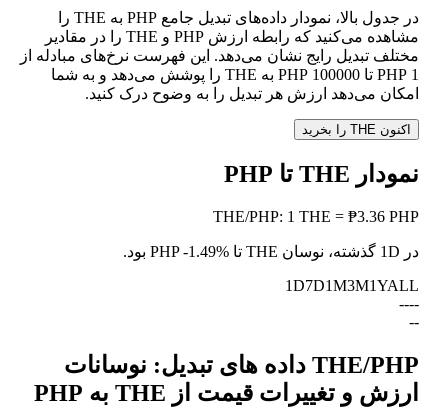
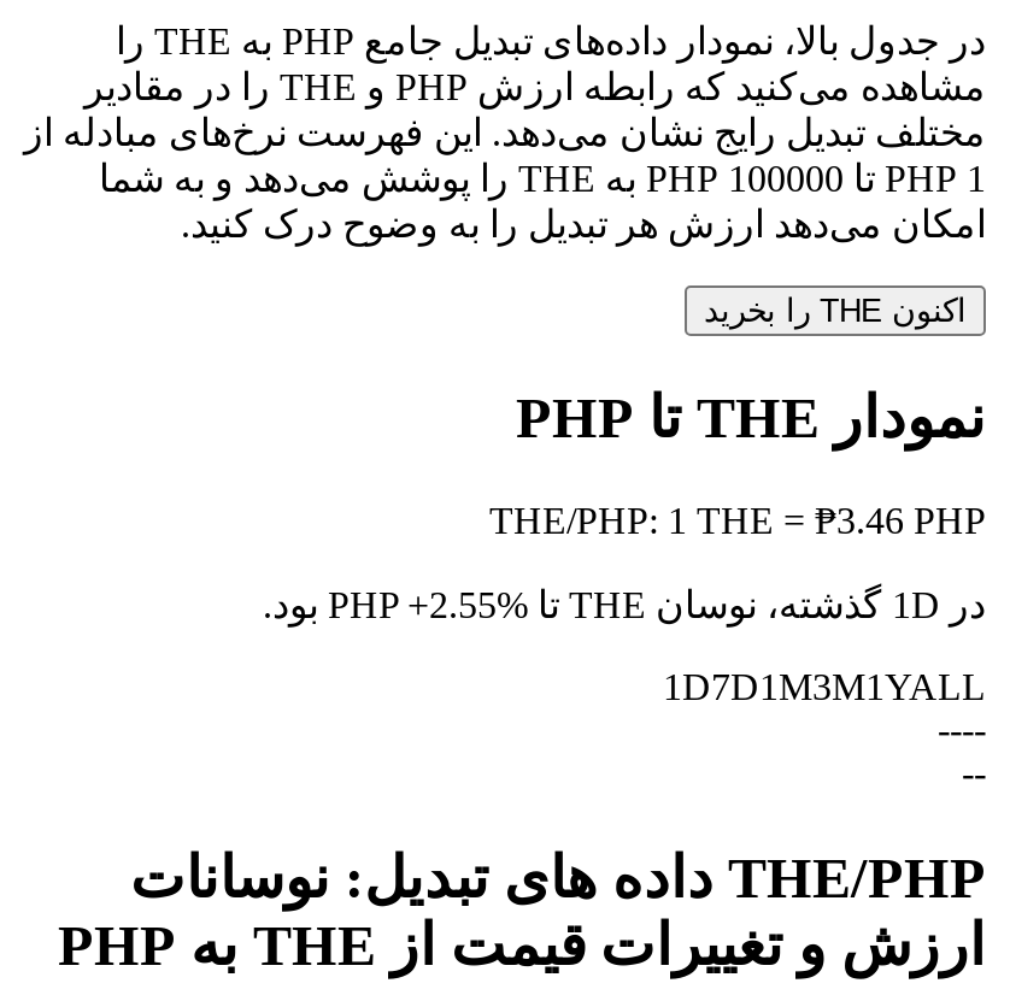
[213,208,419,225] THE/PHP: 1 THE = ₱3.36 PHP -> [489,501,986,542] THE/PHP: 1 THE = ₱3.46 PHP
[123,243,229,260] -1.49% بود. -> [263,585,528,626] +2.55% بود.

